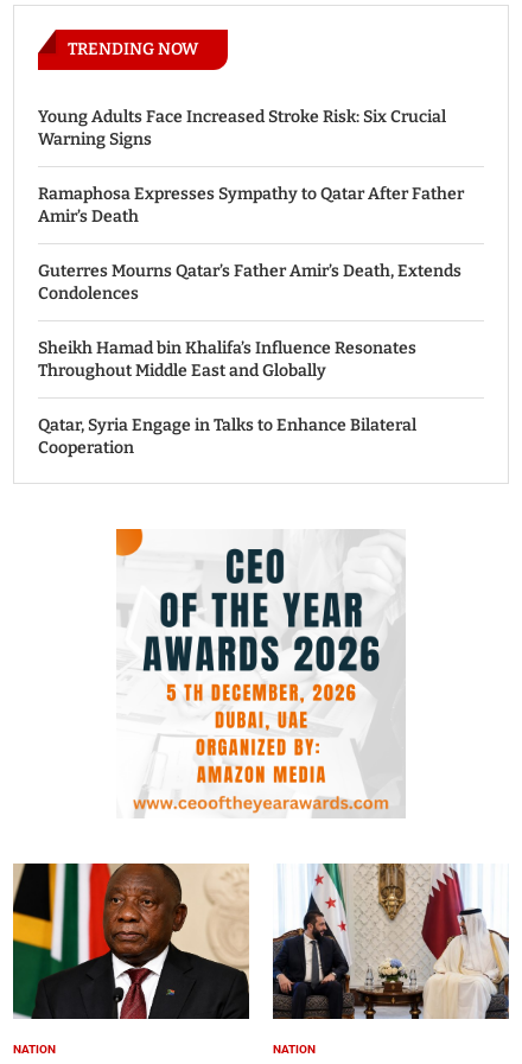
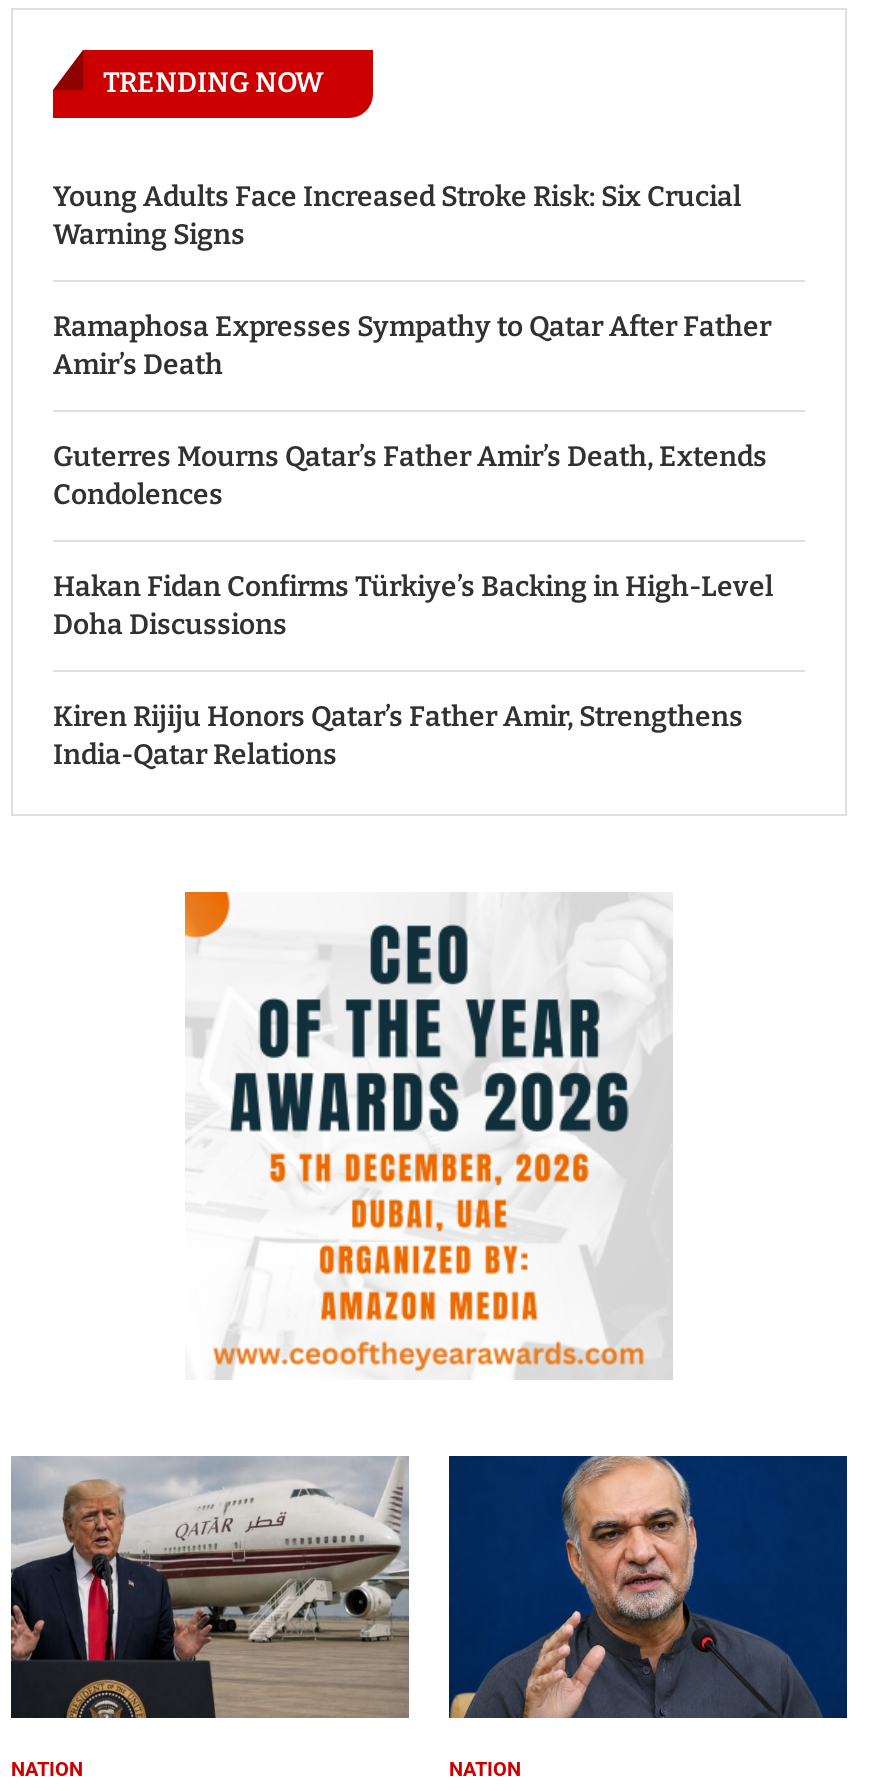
[38,338,416,381] Sheikh Hamad bin Khalifa’s Influence Resonates | Throughout Middle East and Globally -> [53,570,773,642] Hakan Fidan Confirms Türkiye’s Backing in High-Level | Doha Discussions
[38,415,416,458] Qatar, Syria Engage in Talks to Enhance Bilateral | Cooperation -> [53,700,743,772] Kiren Rijiju Honors Qatar’s Father Amir, Strengthens | India-Qatar Relations
[12,862,250,1020] [image] -> [9,1456,411,1720] [image]
[272,862,510,1020] [image] -> [447,1454,849,1720] [image]

